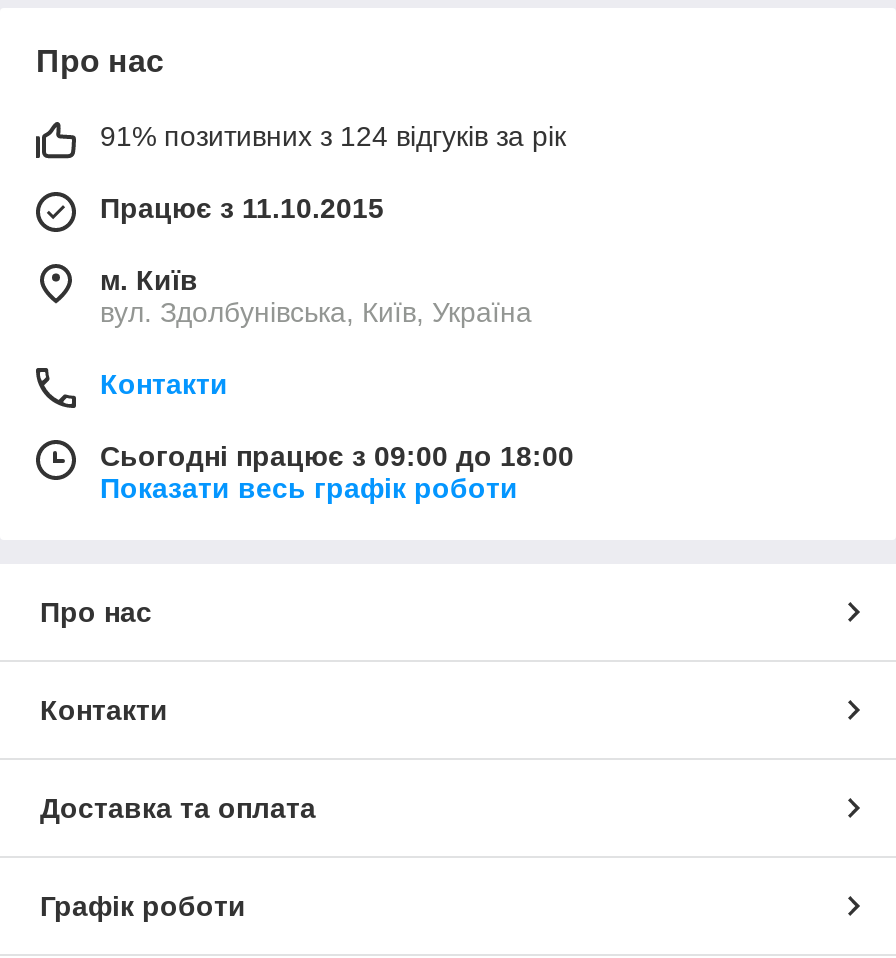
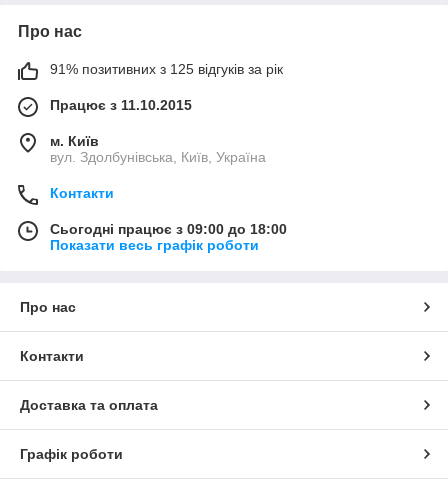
[100,120,566,152] 91% позитивних з 124 відгуків за рік -> [50,61,283,77] 91% позитивних з 125 відгуків за рік

